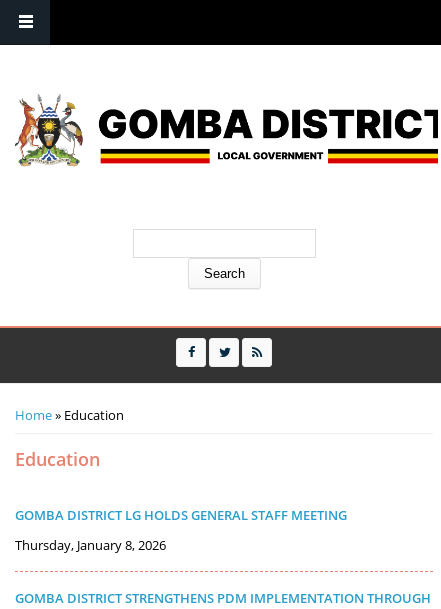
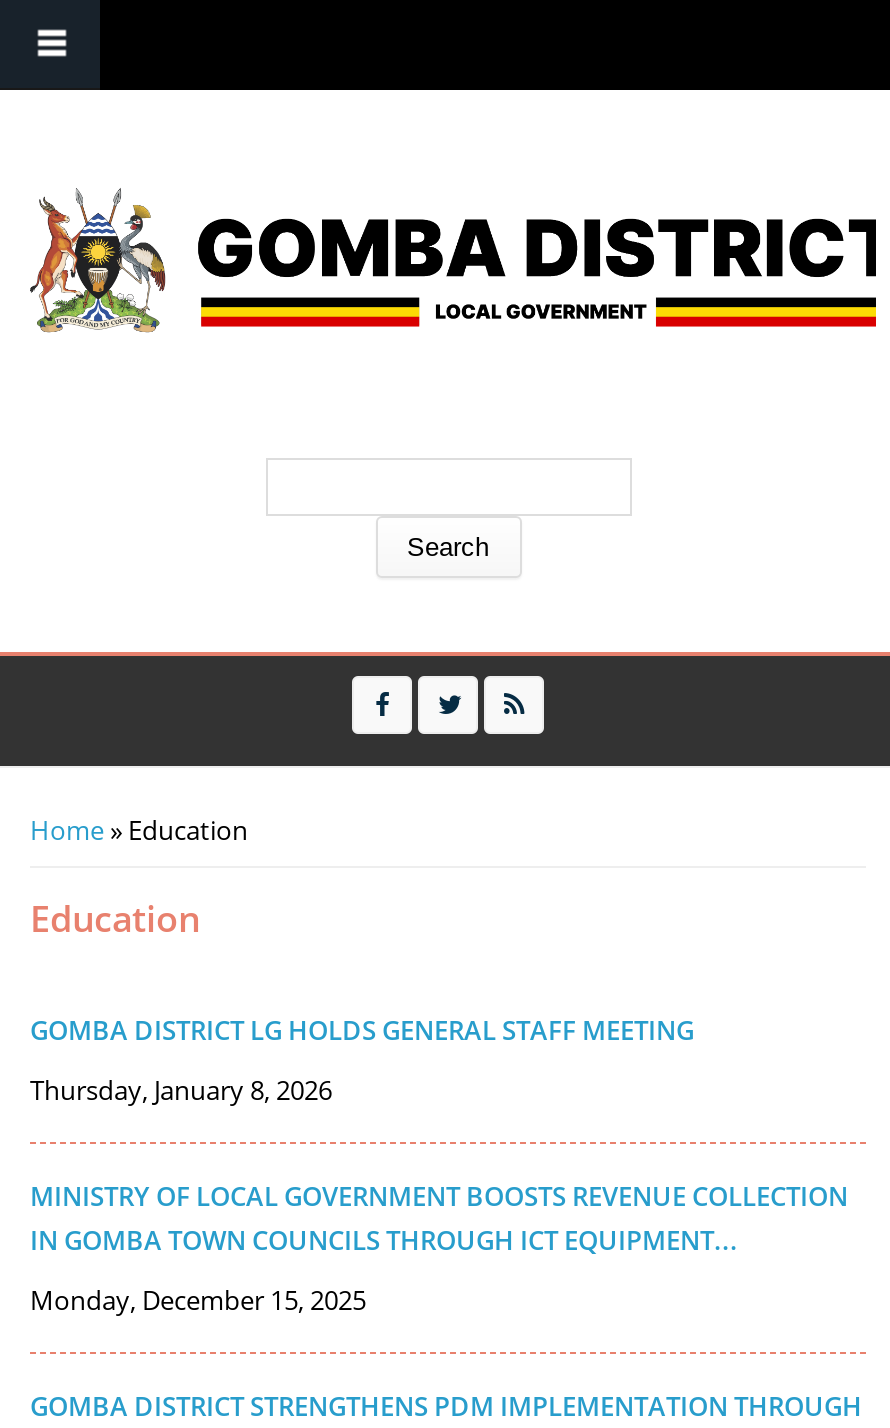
none -> [30,1178,848,1318] MINISTRY OF LOCAL GOVERNMENT BOOSTS REVENUE COLLECTION | IN GOMBA TOWN COUNCILS THROUGH ICT EQUIPMENT... | Monday, December 15, 2025

